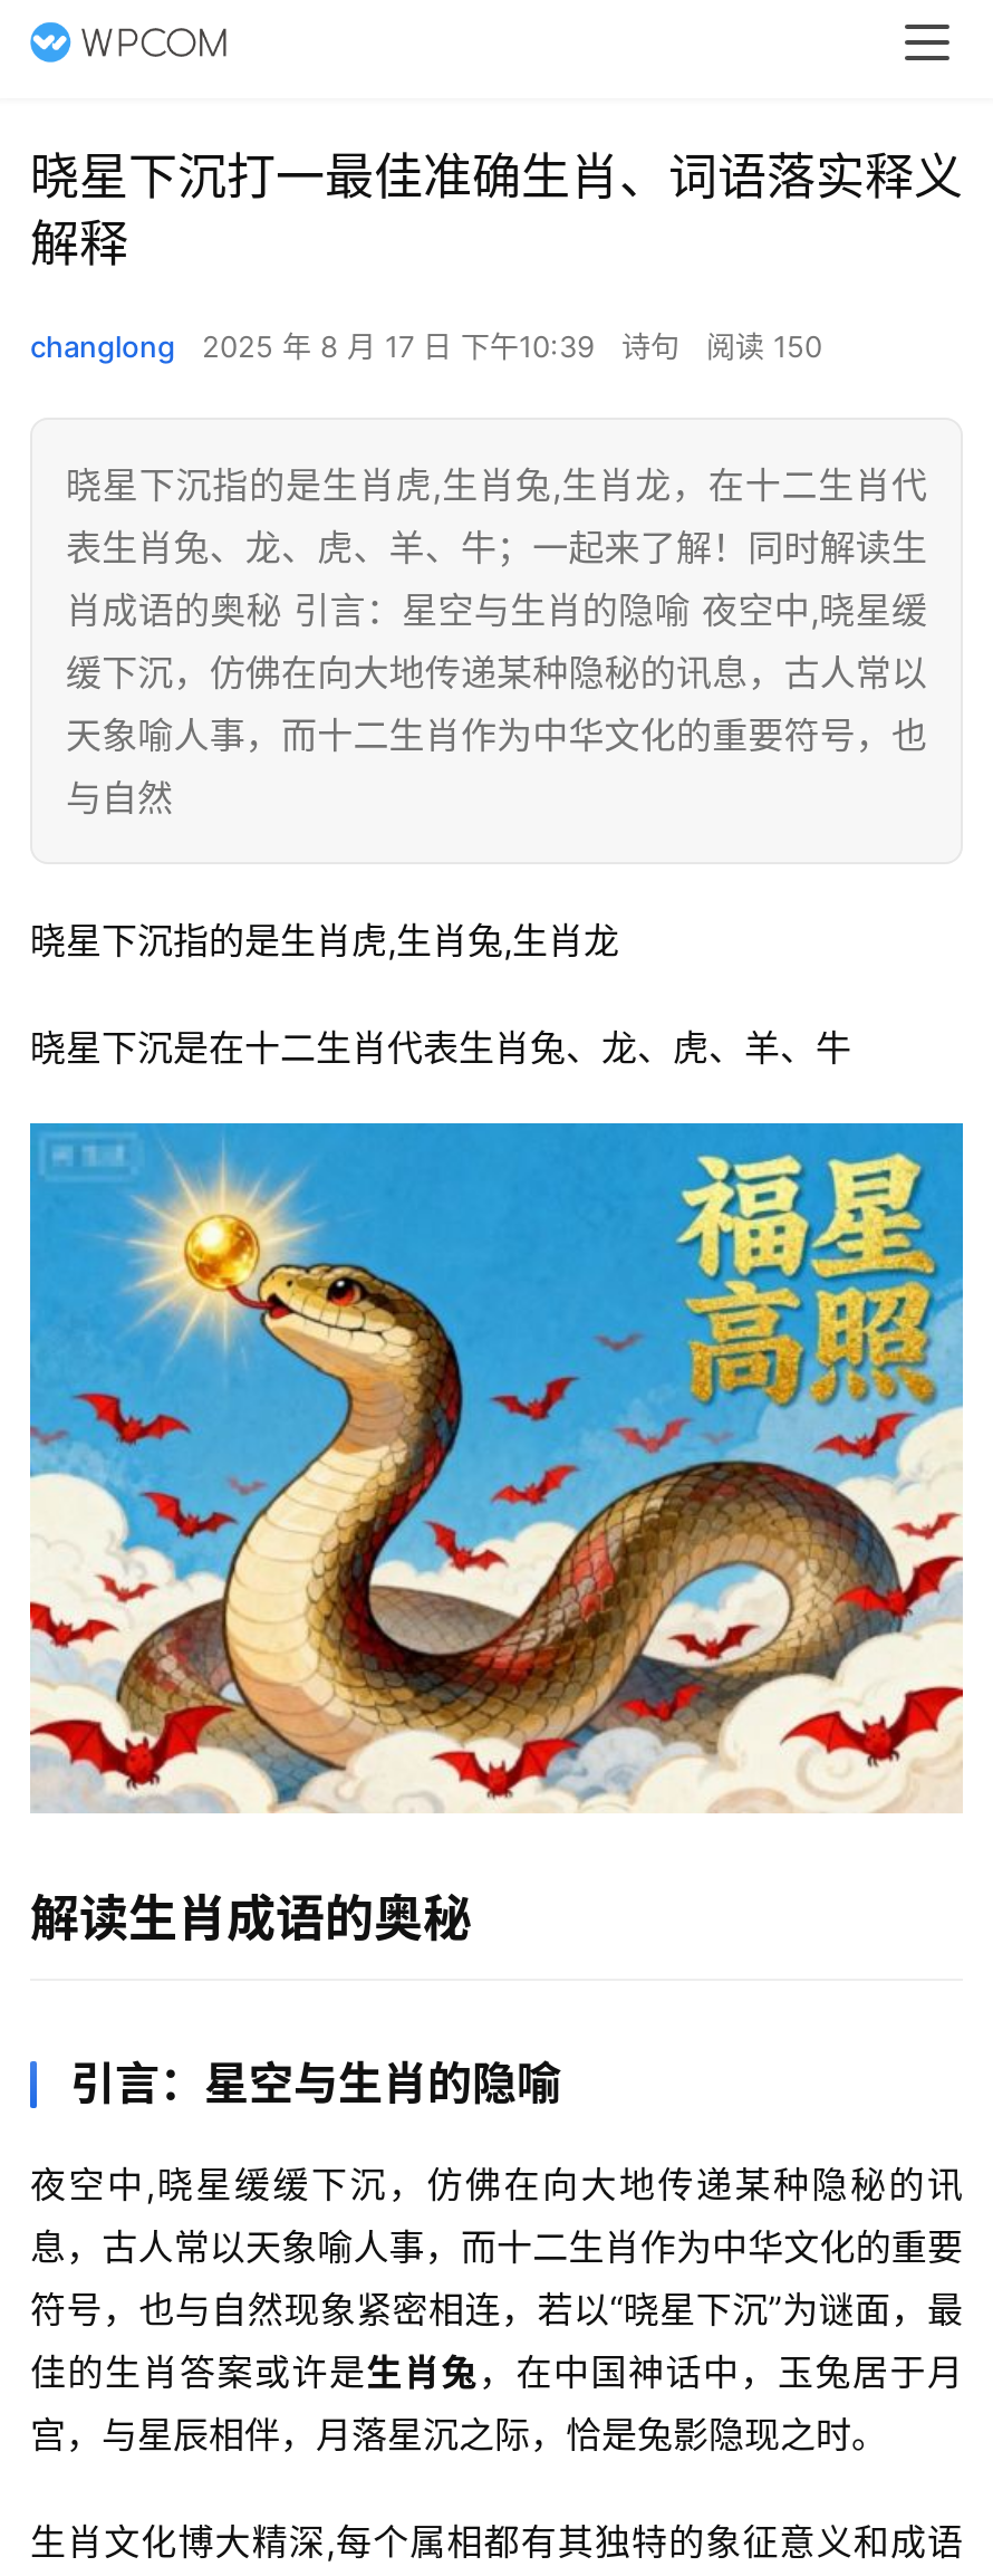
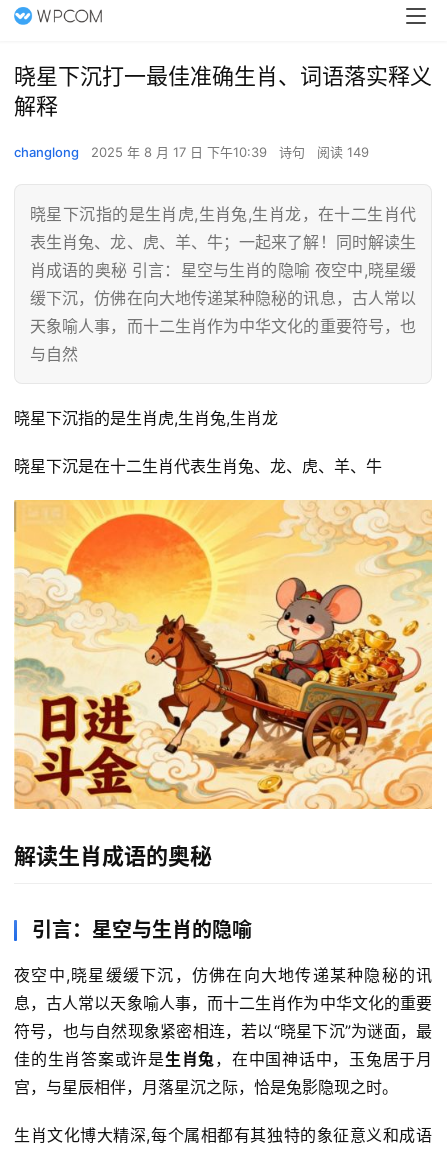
[30,328,822,364] changlong 2025 年 8 月 17 日 下午10:39 诗句 阅读 150 -> [14,144,369,160] changlong 2025 年 8 月 17 日 下午10:39 诗句 阅读 149
[28,1121,965,1813] [image] -> [13,499,433,810] [image]

